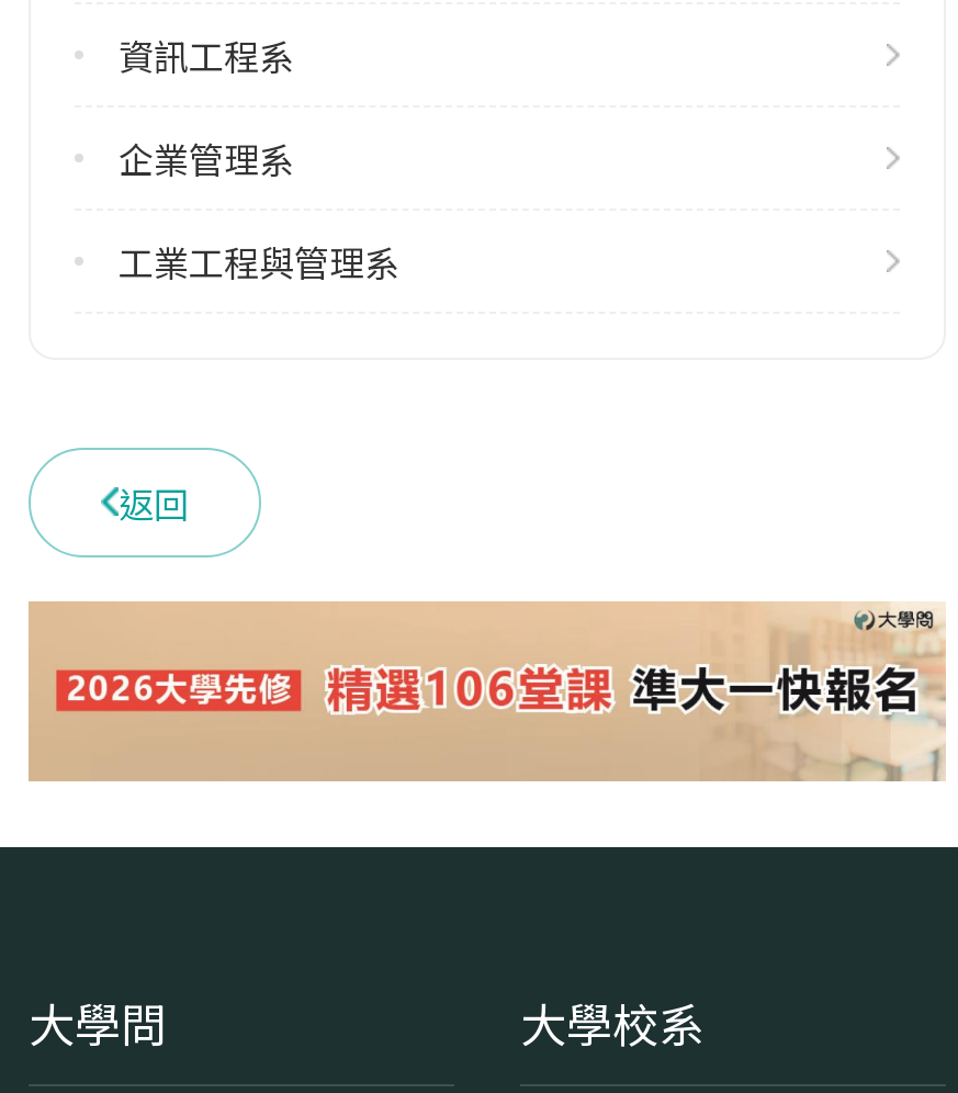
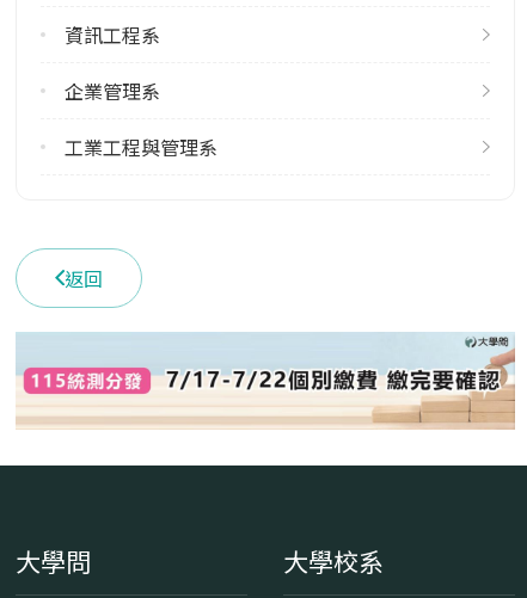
[29,601,946,781] [image] -> [16,332,515,429] [image]

